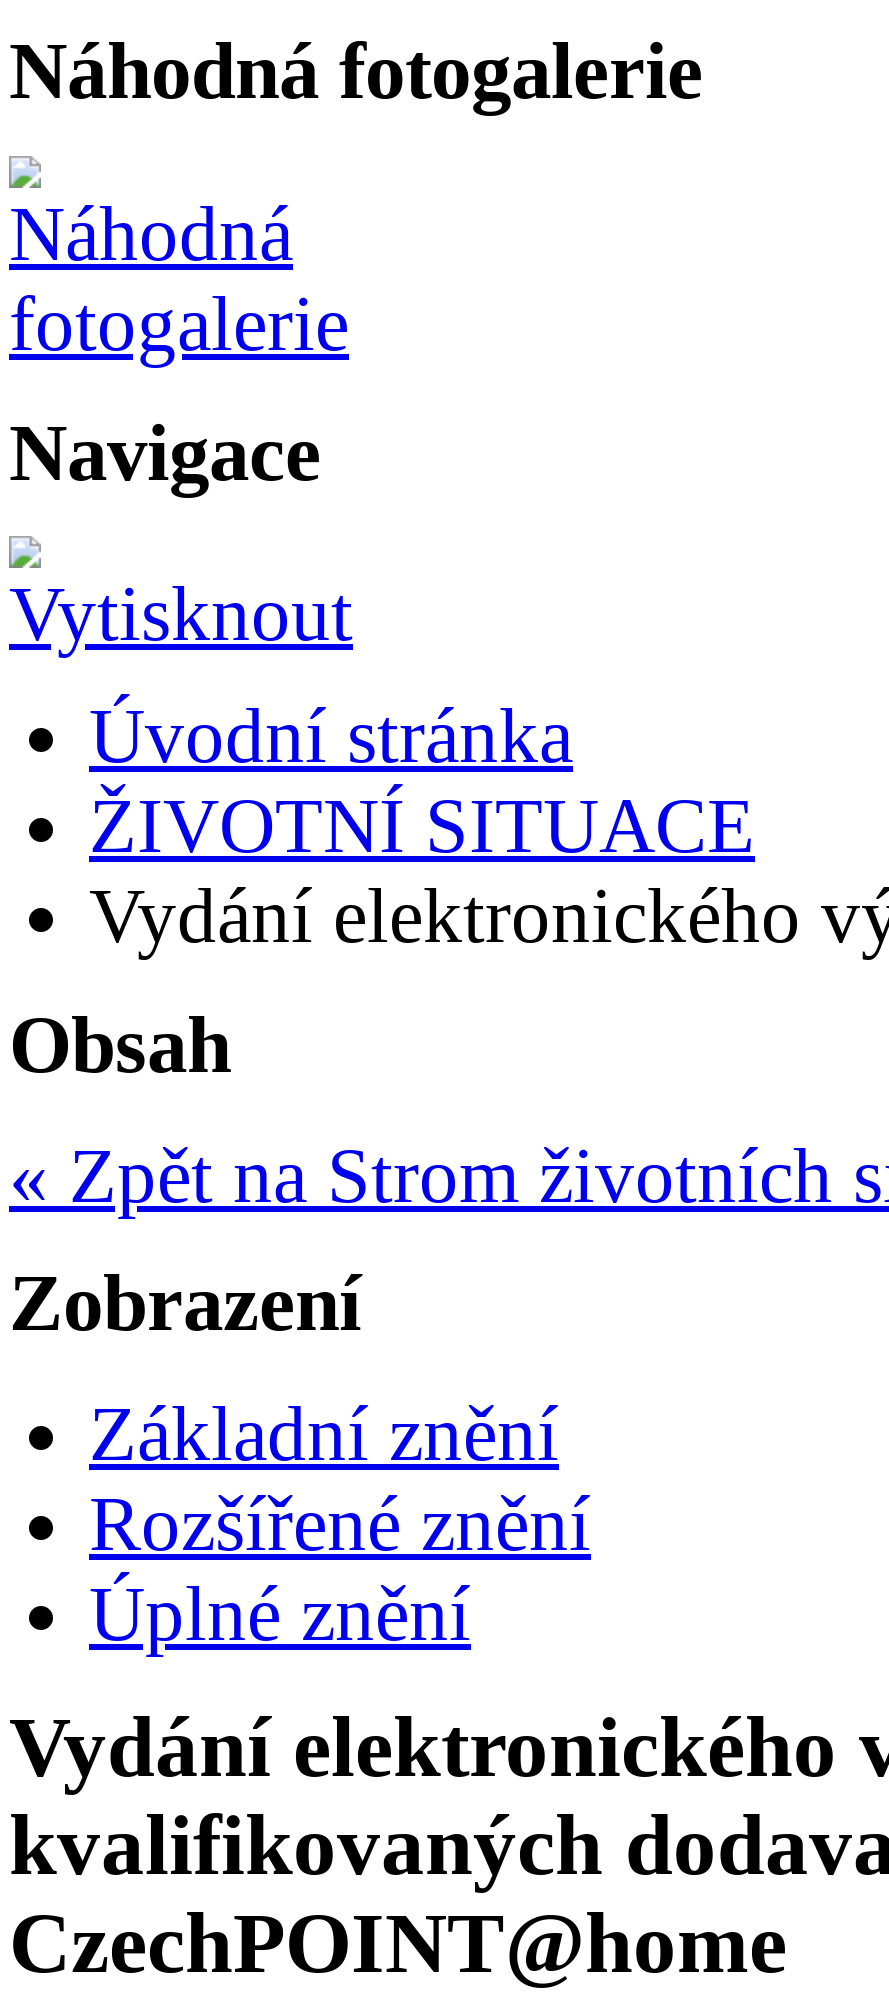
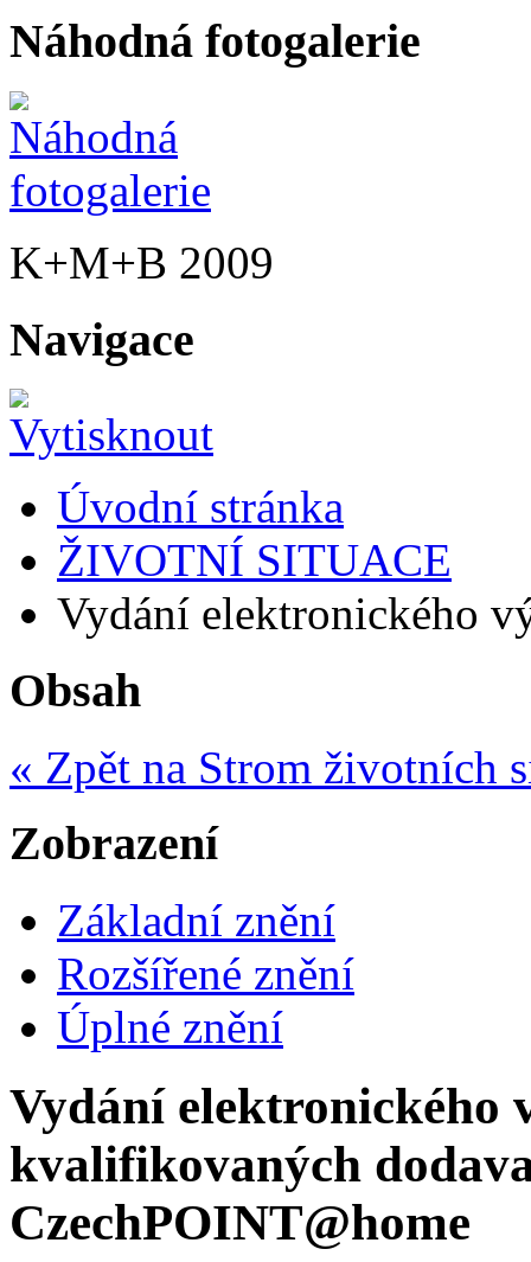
none -> [9,237,274,288] K+M+B 2009

